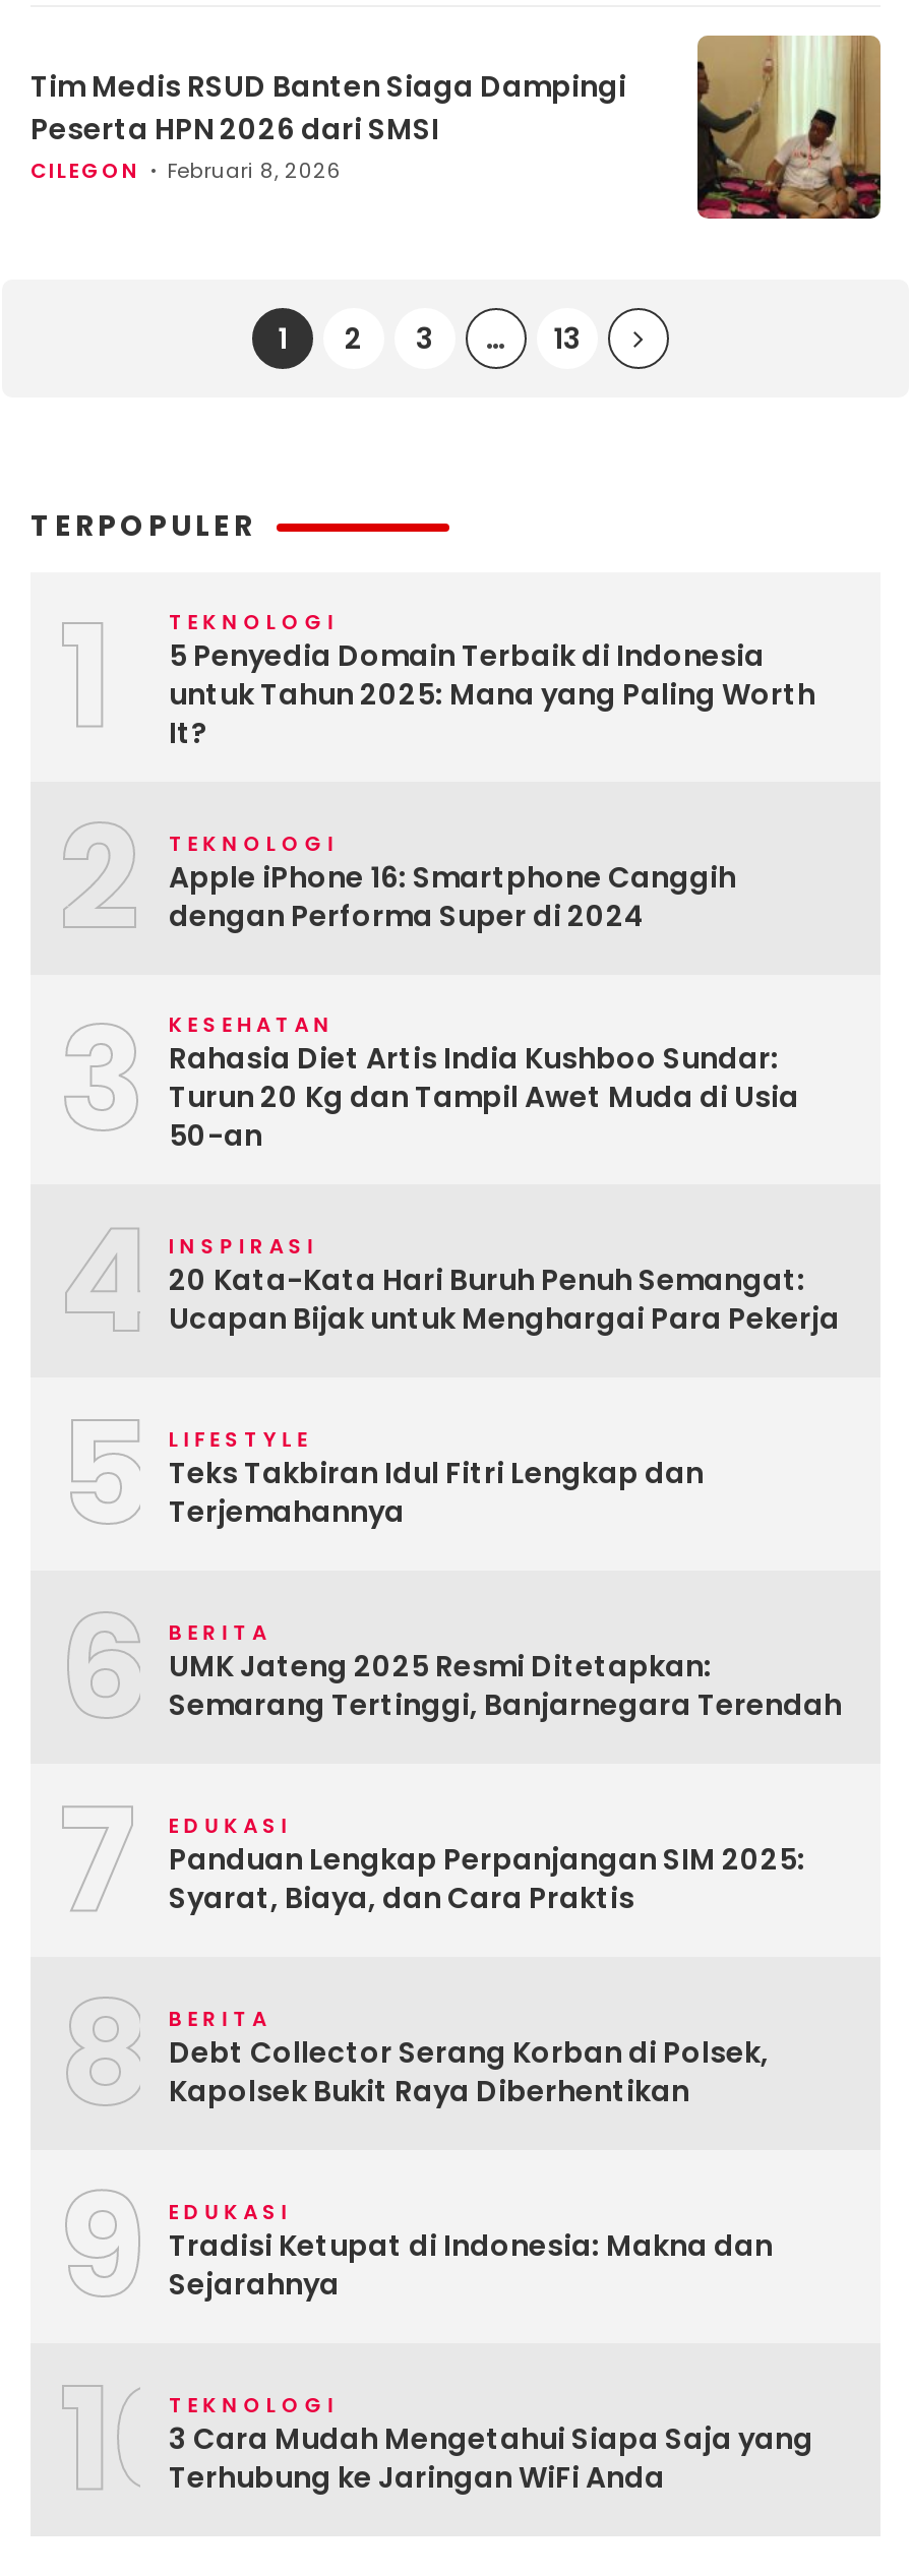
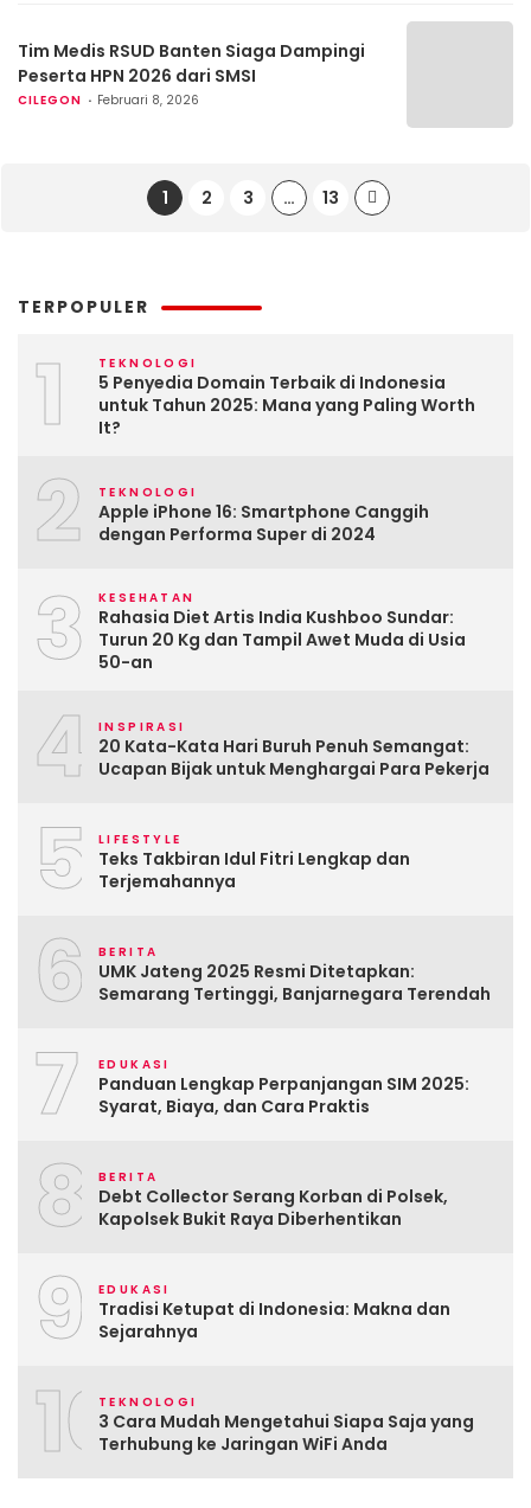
[695,34,883,221] [image] -> none

